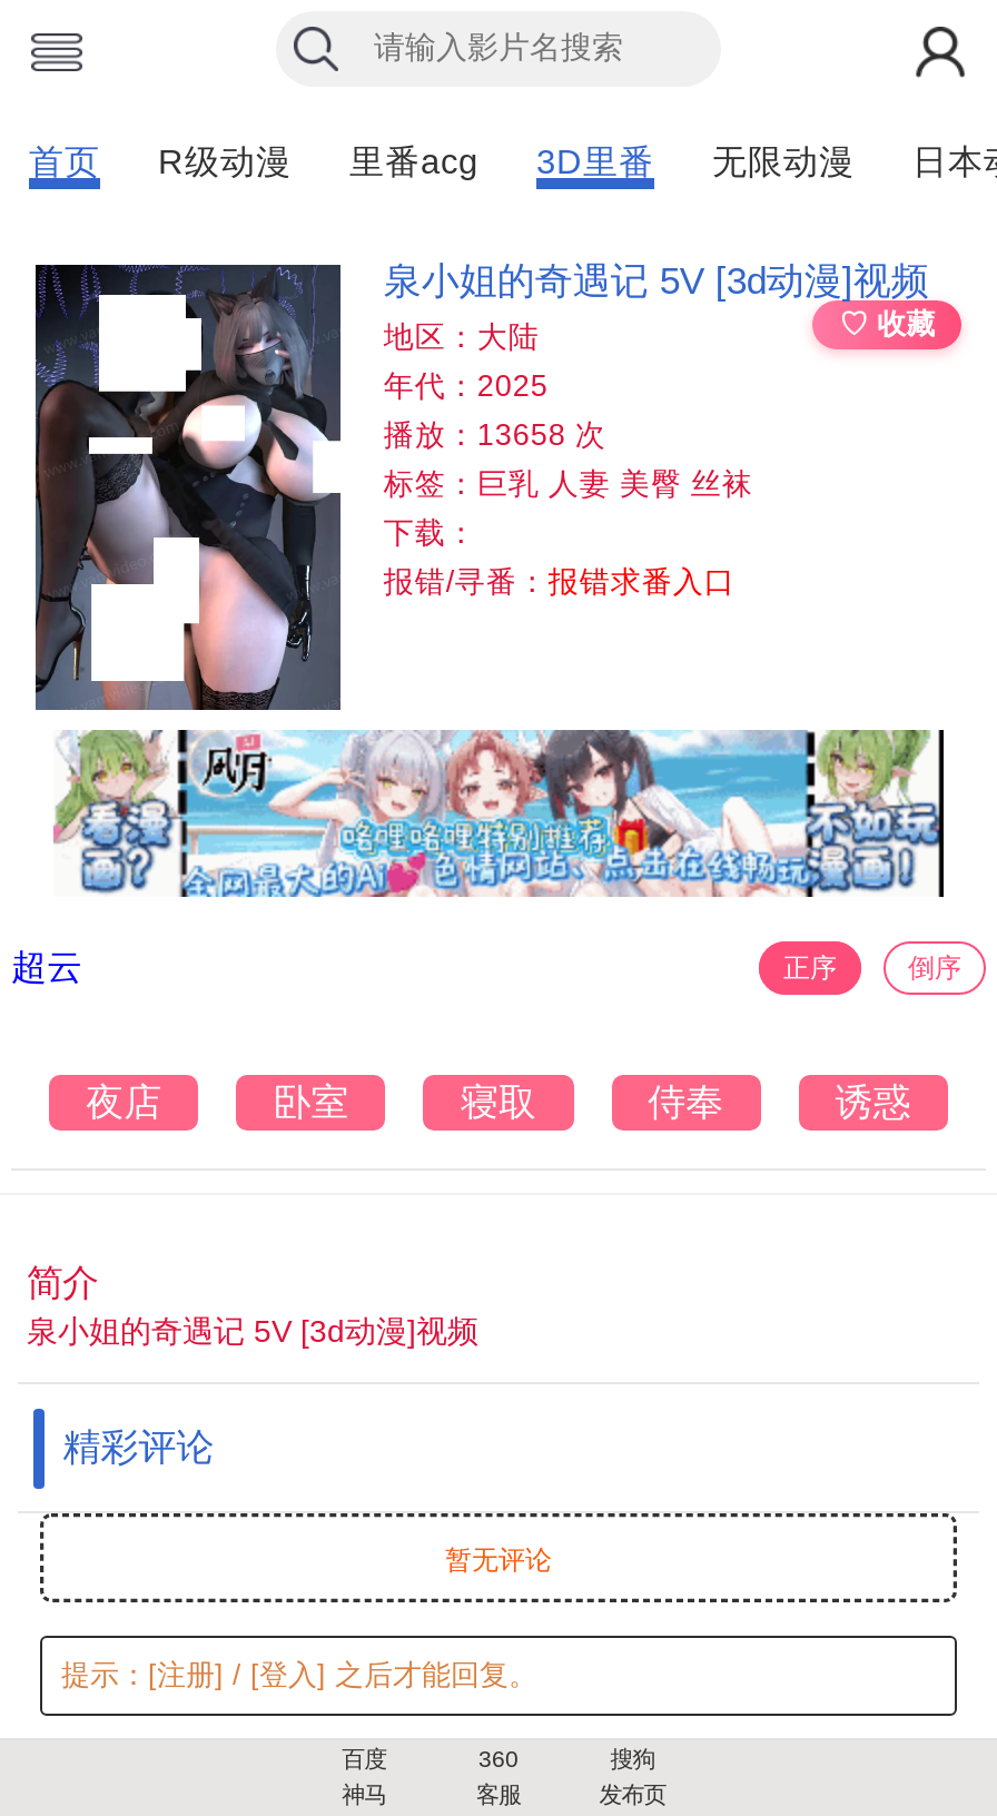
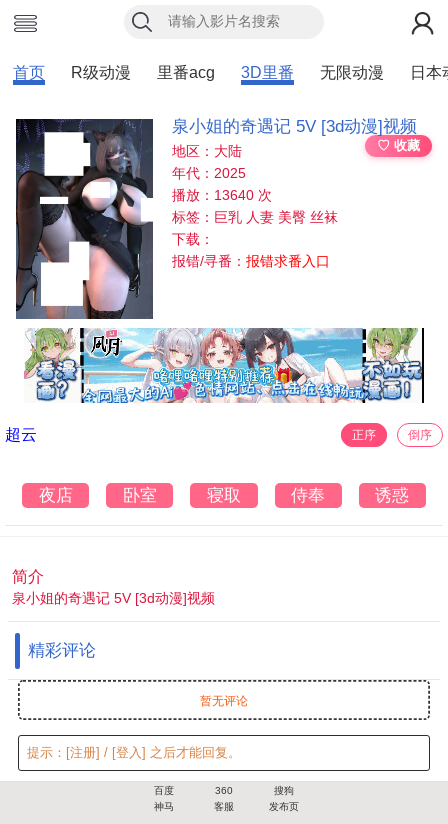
[384,418,606,451] 播放：13658 次 -> [172,188,272,203] 播放：13640 次

